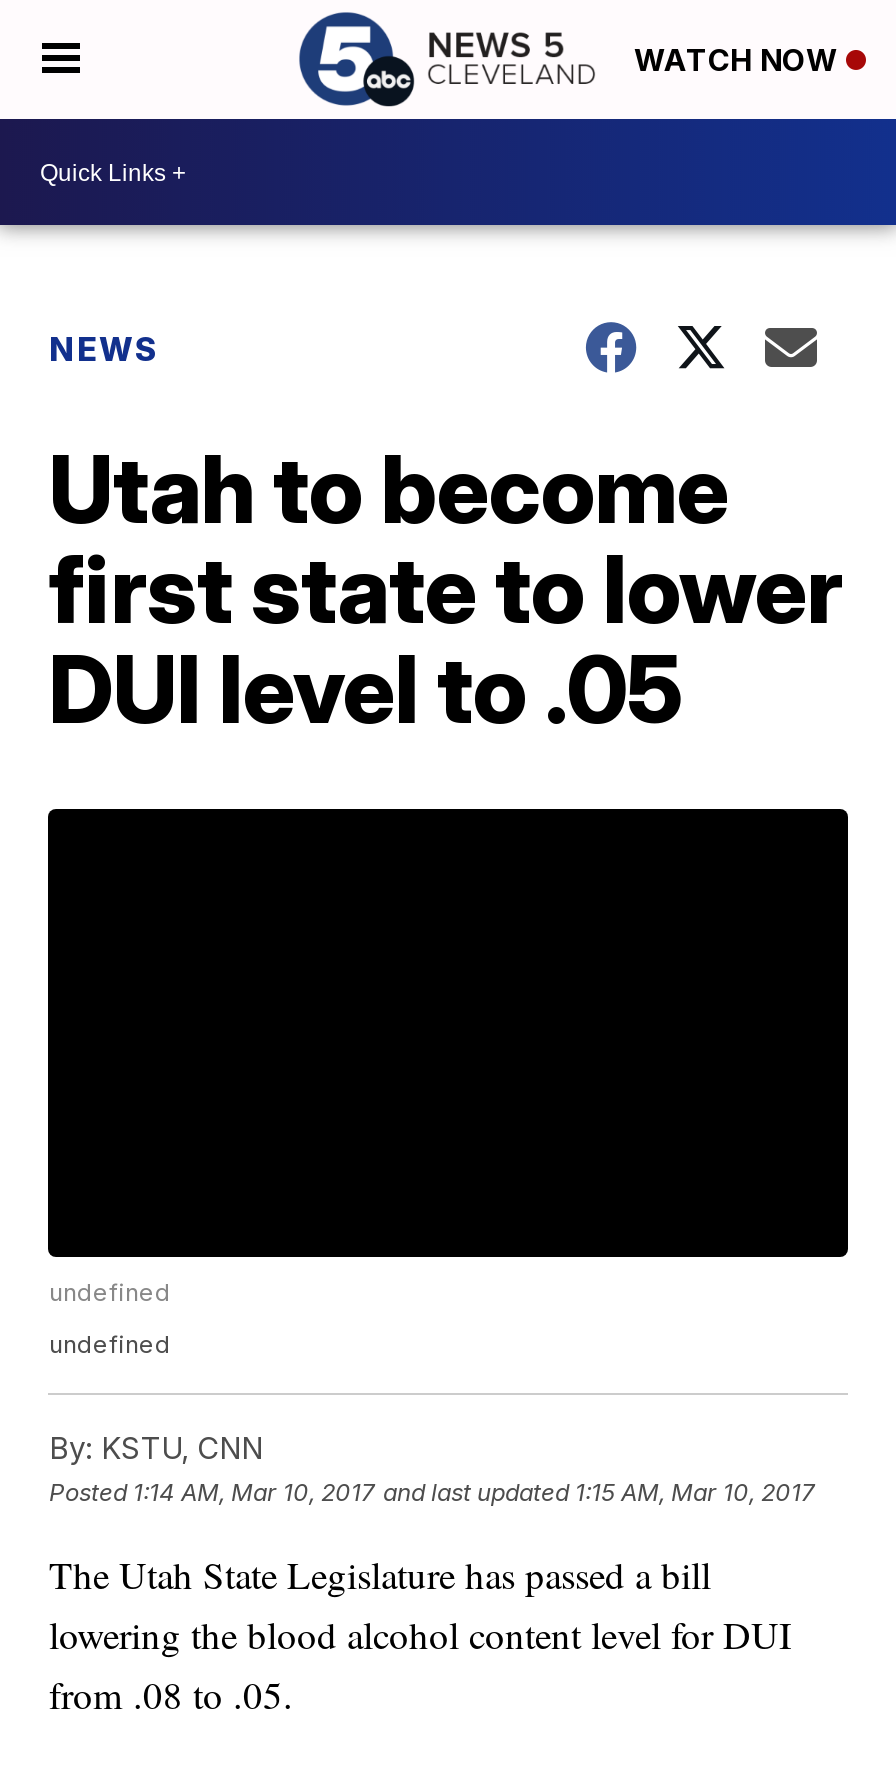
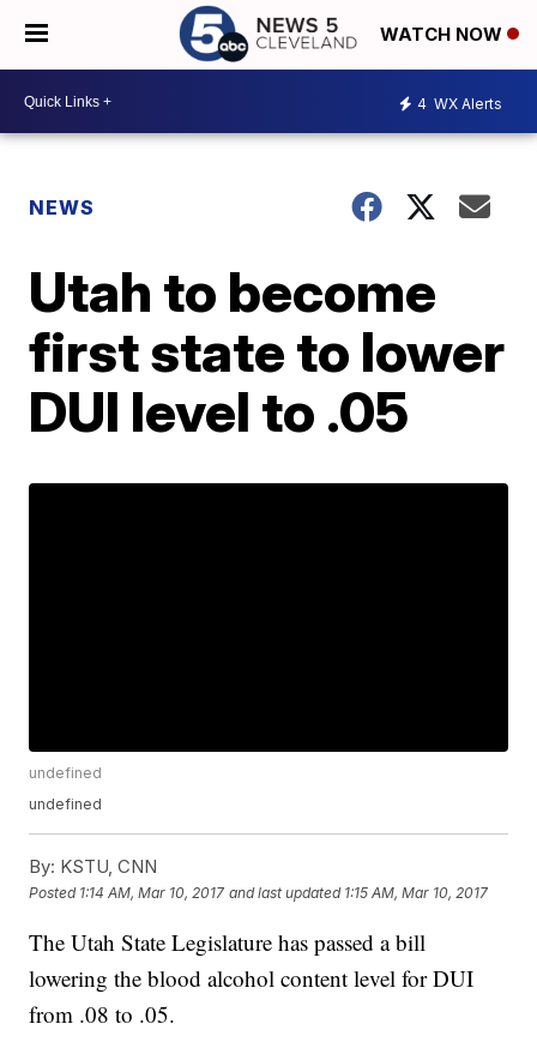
none -> [417,94,502,112] 4 WX Alerts

